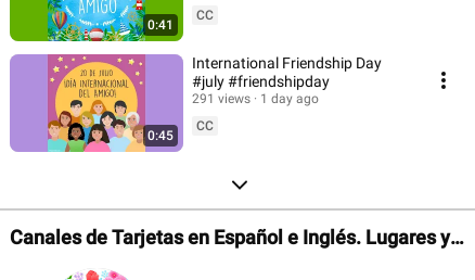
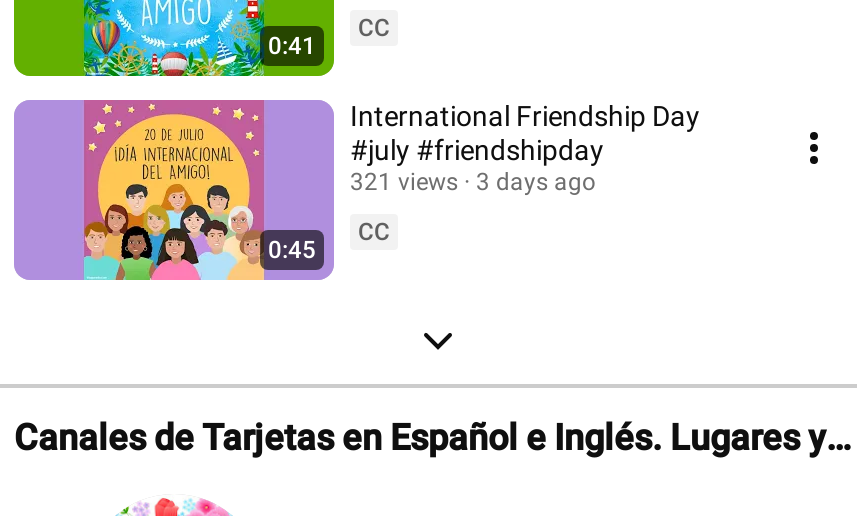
[192,91,251,106] 291 views -> [350,168,458,196] 321 views
[260,91,319,106] 1 day ago -> [476,168,596,196] 3 days ago

